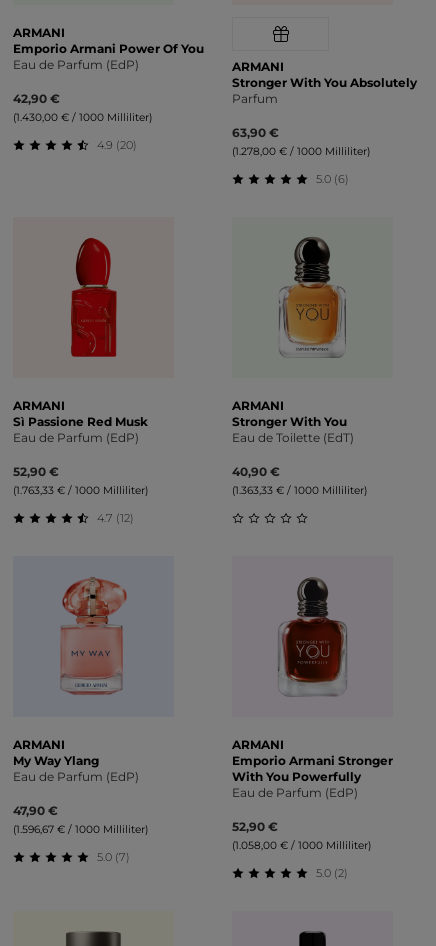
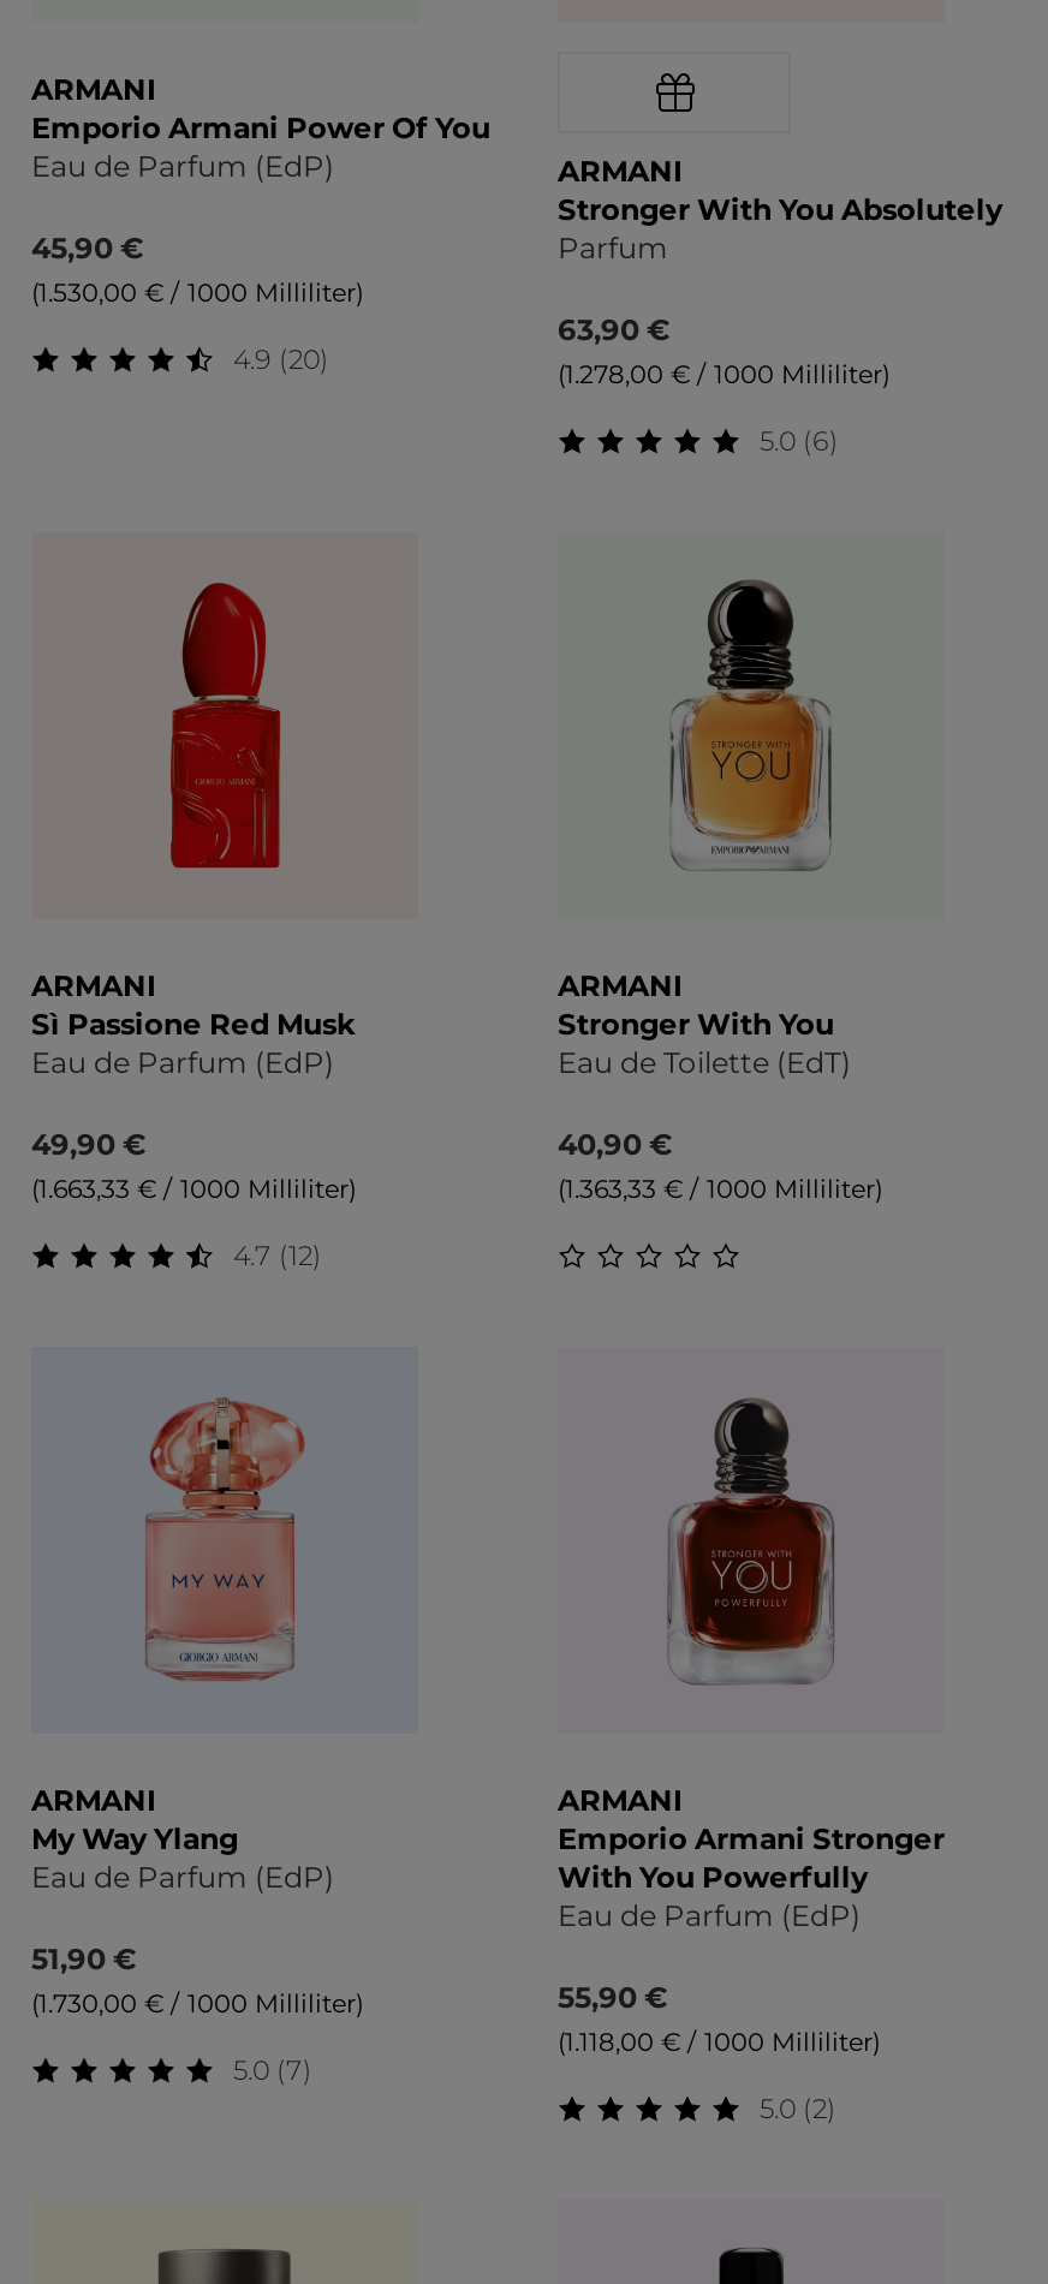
[13,91,60,106] 42,90 € -> [31,229,144,266] 45,90 €
[13,111,152,124] (1.430,00 € / 1000 Milliliter) -> [31,278,363,309] (1.530,00 € / 1000 Milliliter)
[13,464,59,479] 52,90 € -> [31,1126,147,1162] 49,90 €
[13,484,148,497] (1.763,33 € / 1000 Milliliter) -> [31,1174,356,1205] (1.663,33 € / 1000 Milliliter)
[13,803,58,818] 47,90 € -> [31,1940,137,1976] 51,90 €
[13,823,148,836] (1.596,67 € / 1000 Milliliter) -> [31,1988,363,2020] (1.730,00 € / 1000 Milliliter)
[232,819,278,834] 52,90 € -> [558,1979,668,2015] 55,90 €
[232,839,371,852] (1.058,00 € / 1000 Milliliter) -> [558,2027,880,2058] (1.118,00 € / 1000 Milliliter)

